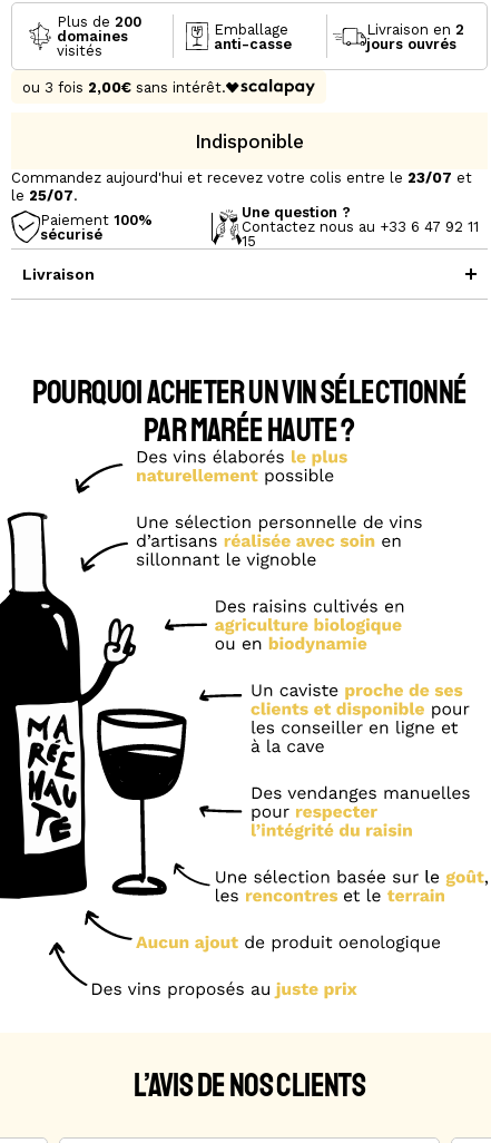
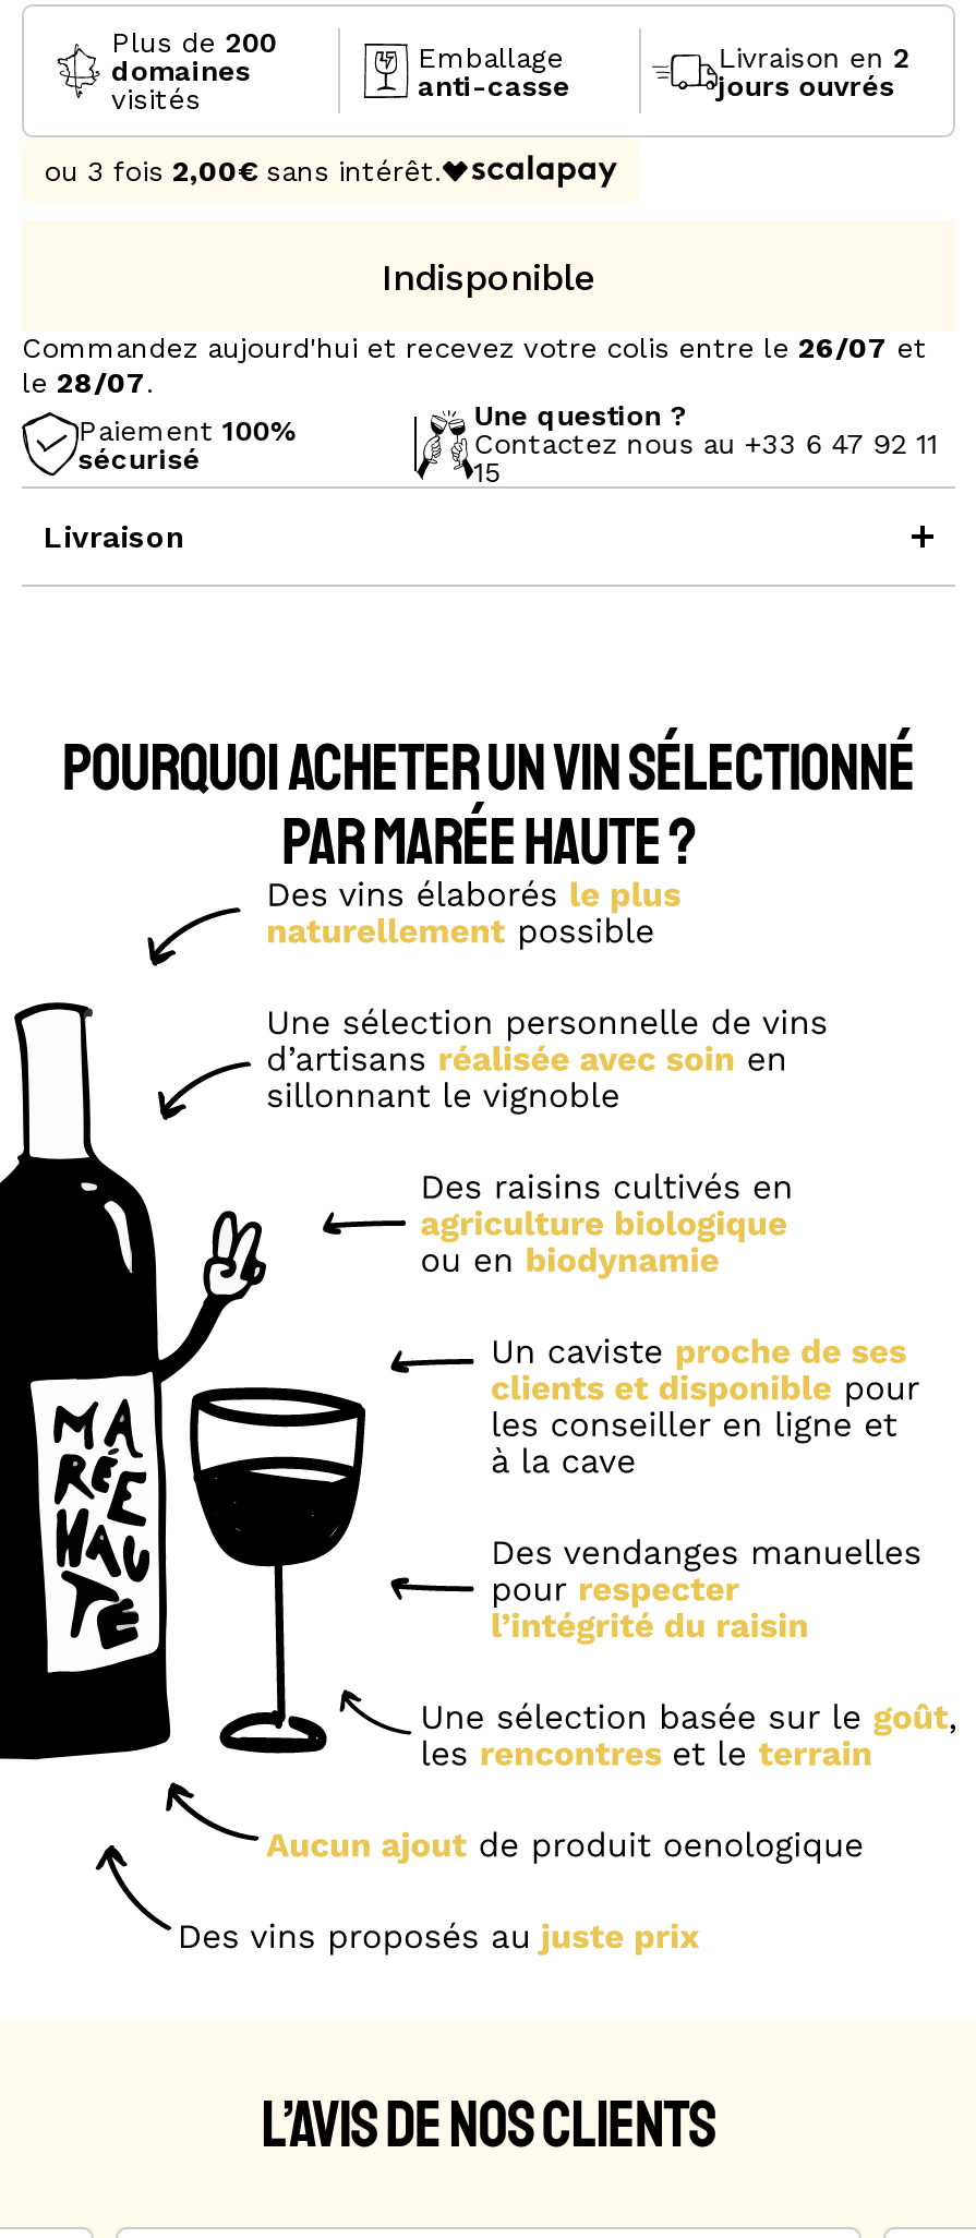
[11,170,472,186] Commandez aujourd'hui et recevez votre colis entre le 23/07 et -> [22,332,927,365] Commandez aujourd'hui et recevez votre colis entre le 26/07 et
[11,187,78,204] le 25/07. -> [22,367,155,400] le 28/07.

